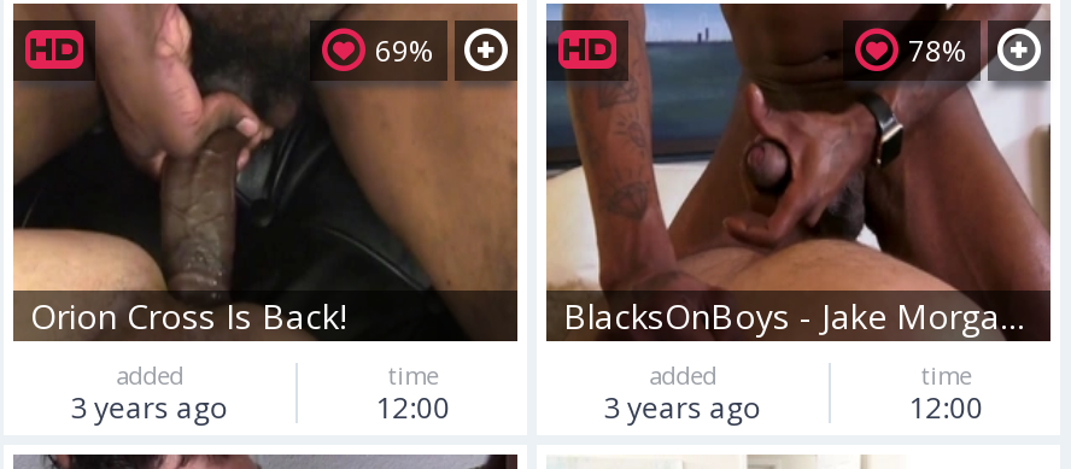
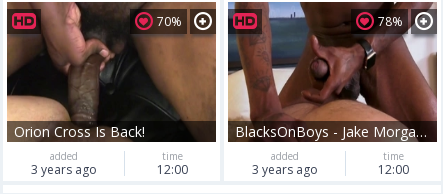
[375,30,435,71] 69% -> [157,13,182,30] 70%

